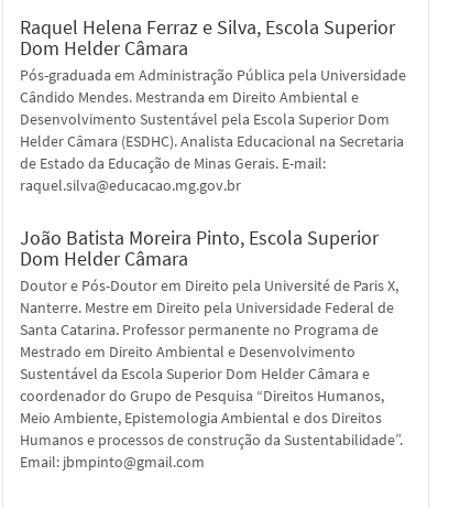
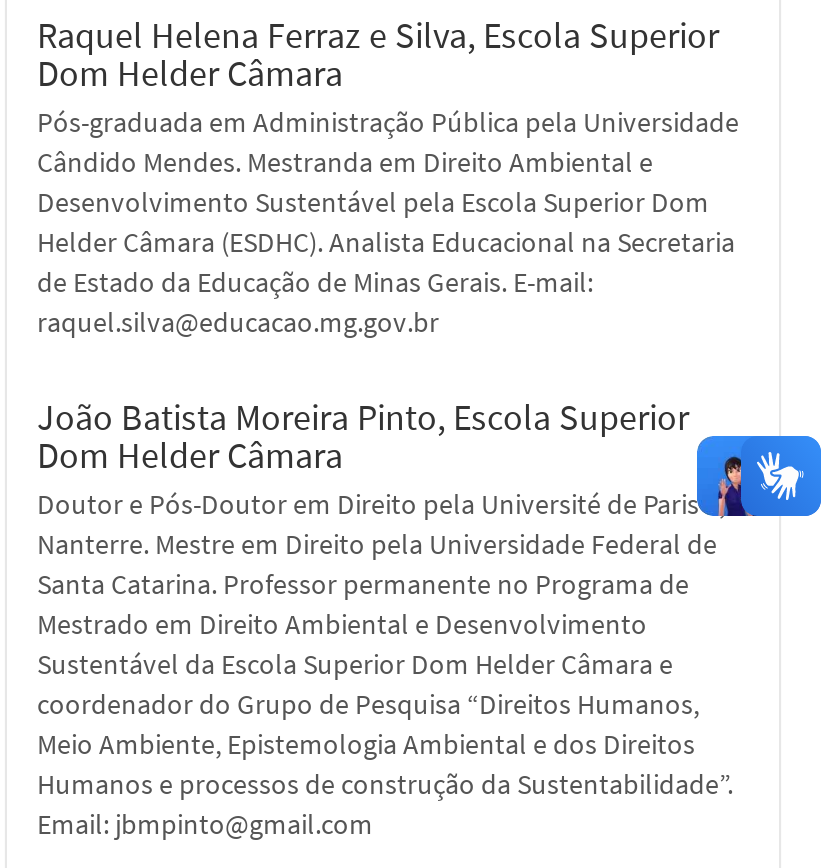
none -> [695,434,823,518] [image]

